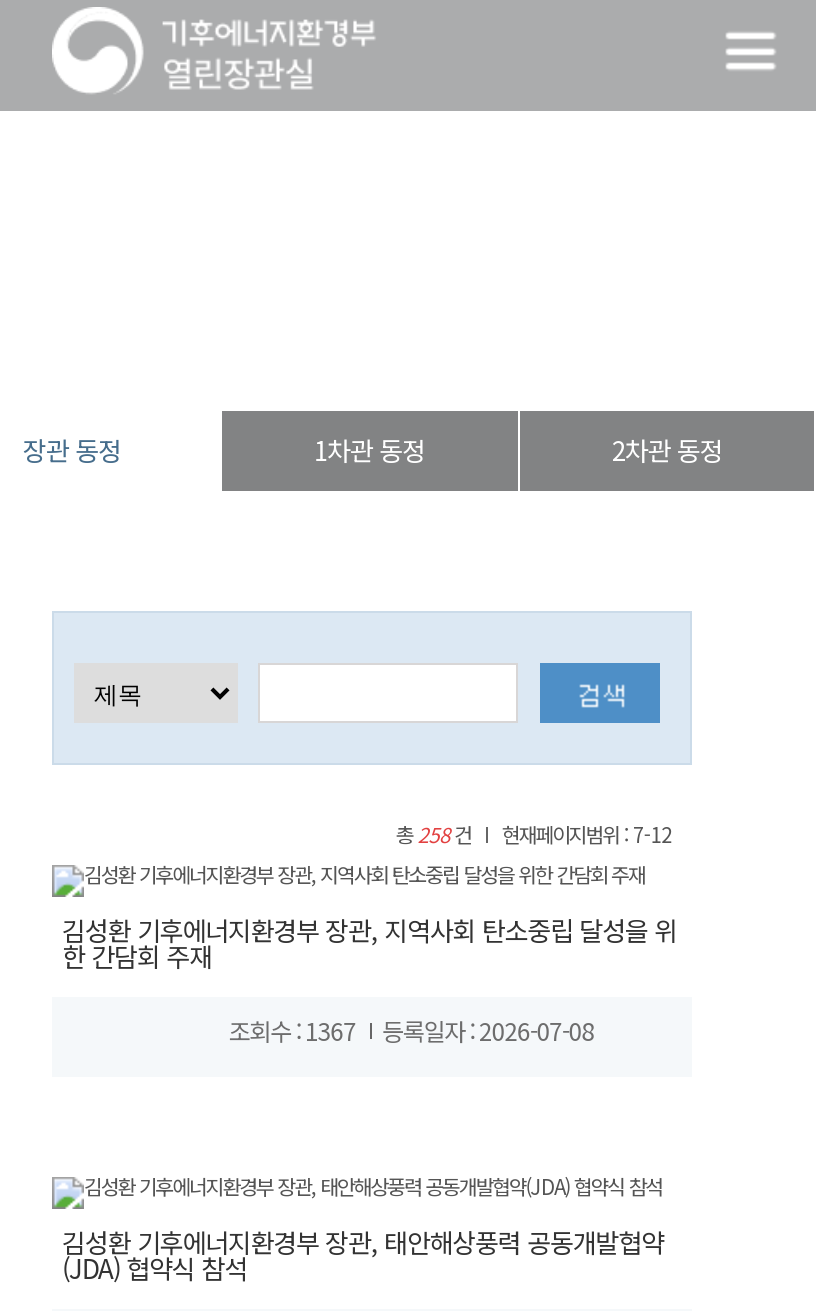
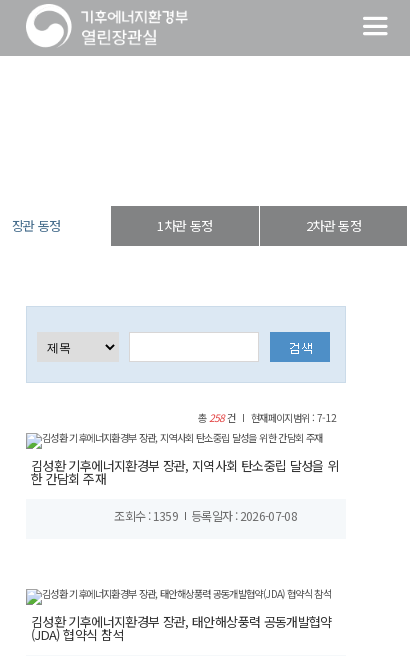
[229,1013,594,1047] 조회수 : 1367 등록일자 : 2026-07-08 -> [114,507,297,524] 조회수 : 1359 등록일자 : 2026-07-08

